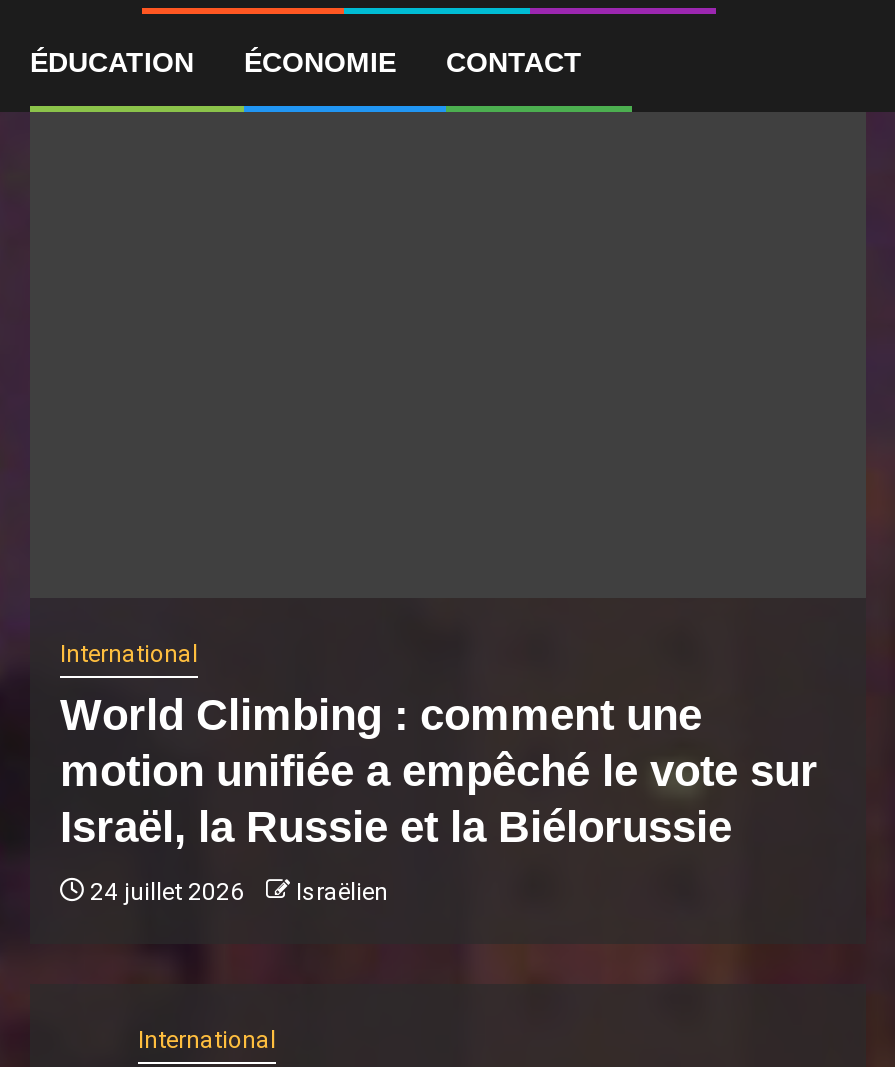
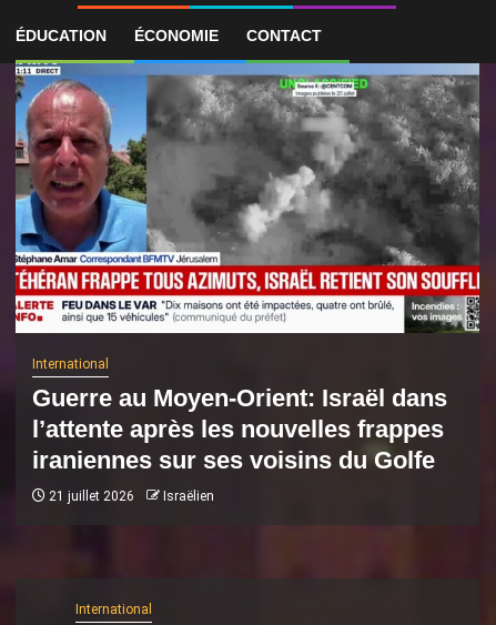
none -> [14,62,480,334] [image]
[60,690,818,852] World Climbing : comment une | motion unifiée a empêché le vote sur | Israël, la Russie et la Biélorussie -> [32,384,447,474] Guerre au Moyen-Orient: Israël dans | l’attente après les nouvelles frappes | iraniennes sur ses voisins du Golfe
[84,878,388,906] 24 juillet 2026 Israëlien -> [45,488,214,504] 21 juillet 2026 Israëlien

